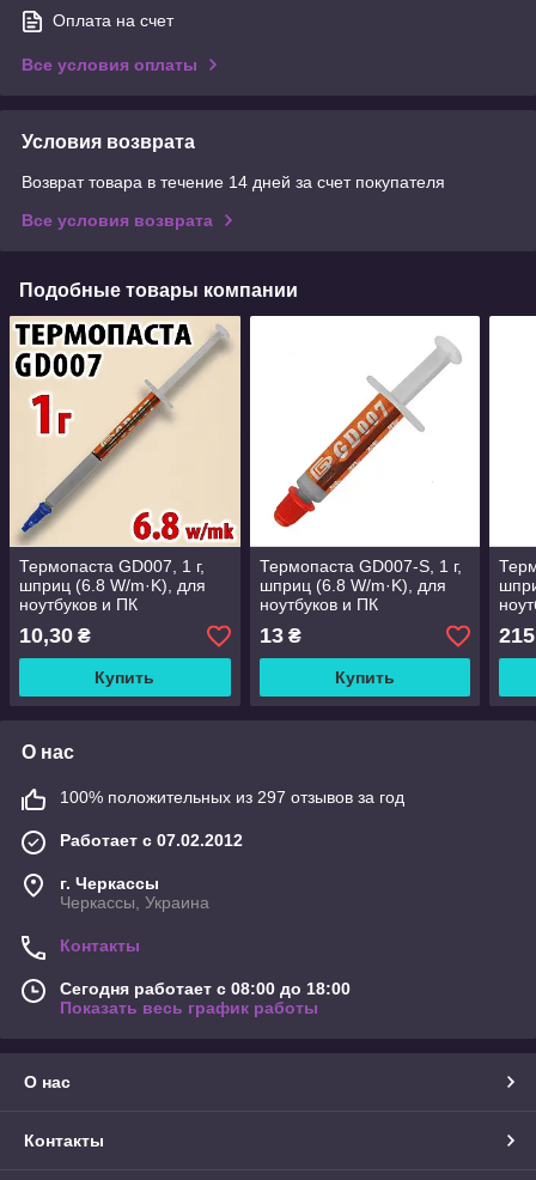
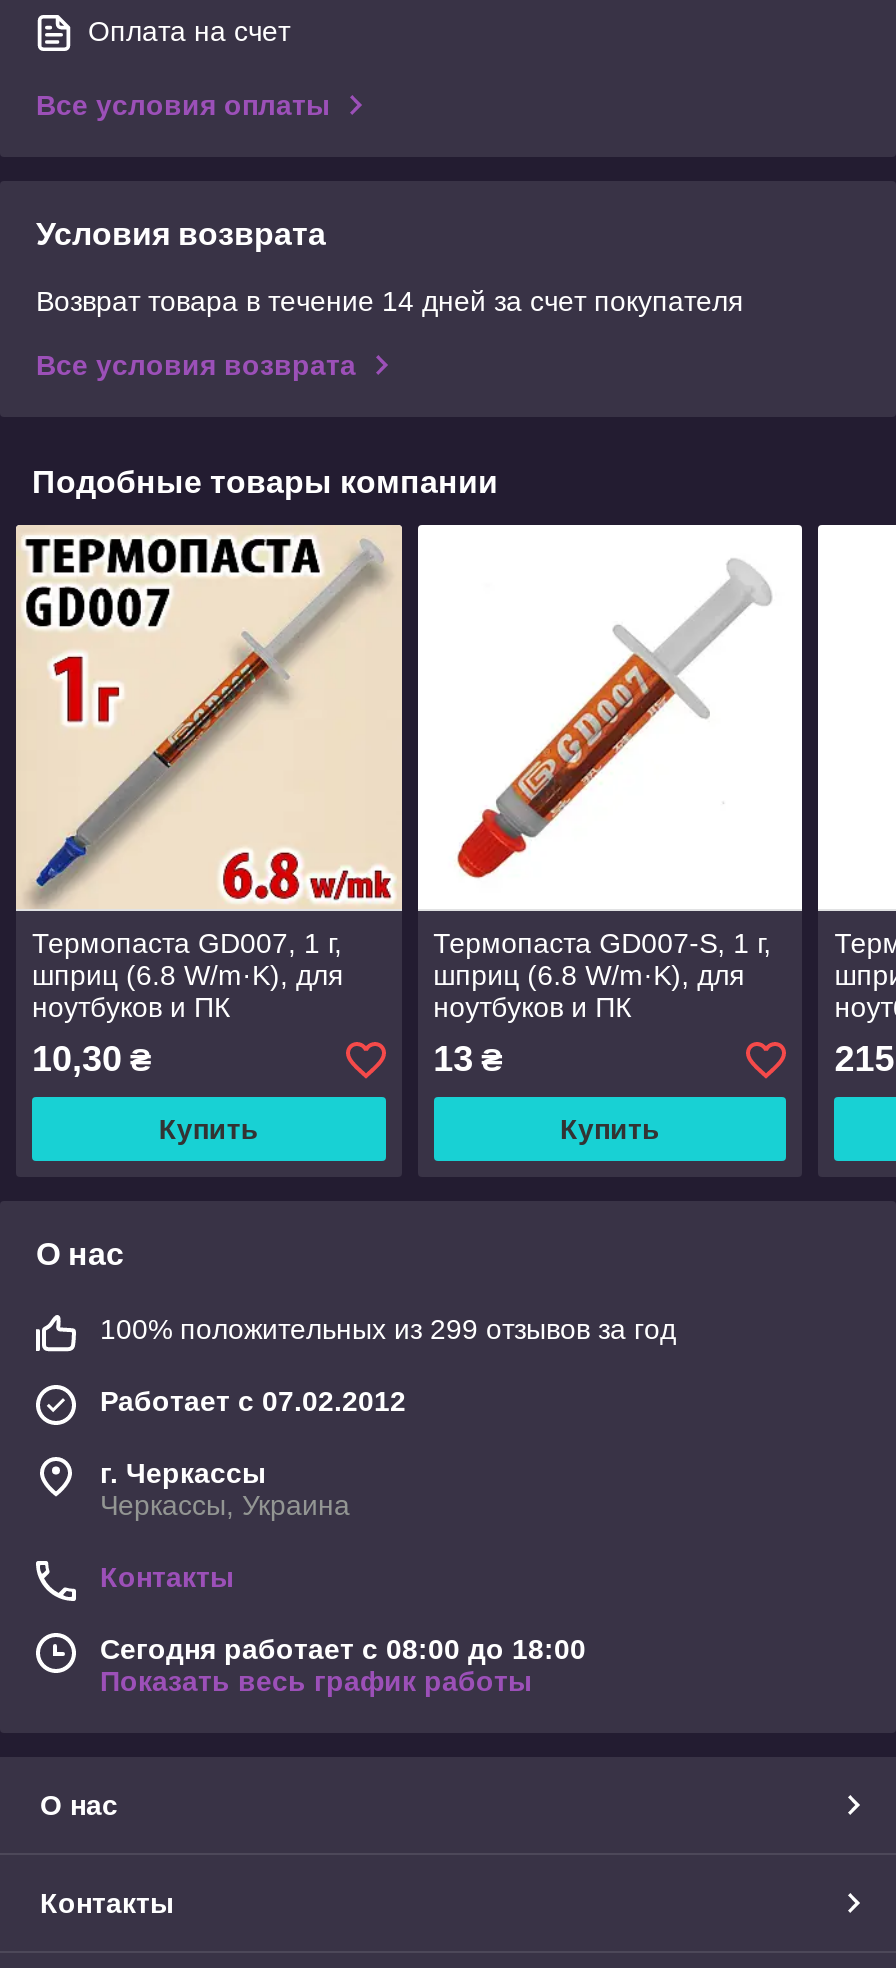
[60,788,404,807] 100% положительных из 297 отзывов за год -> [100,1314,676,1346] 100% положительных из 299 отзывов за год

